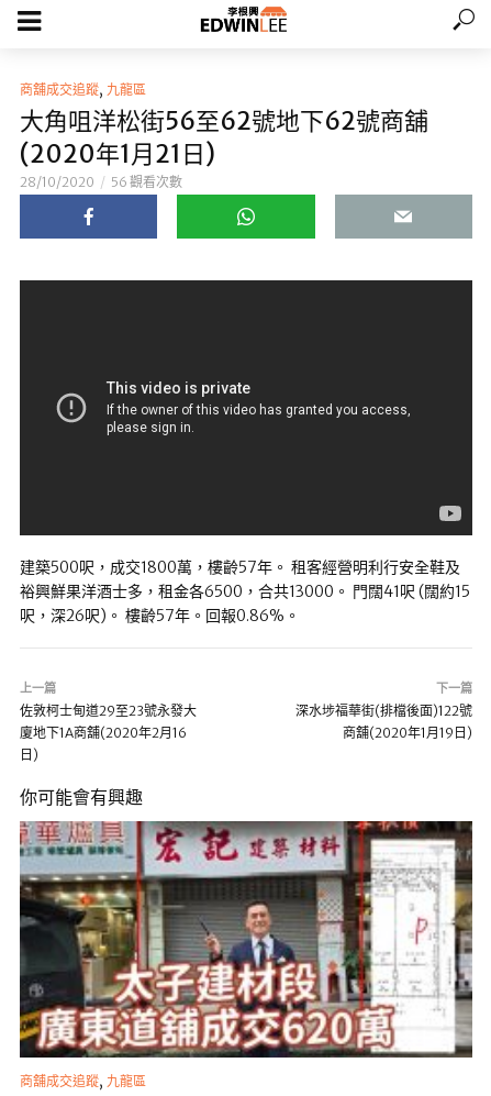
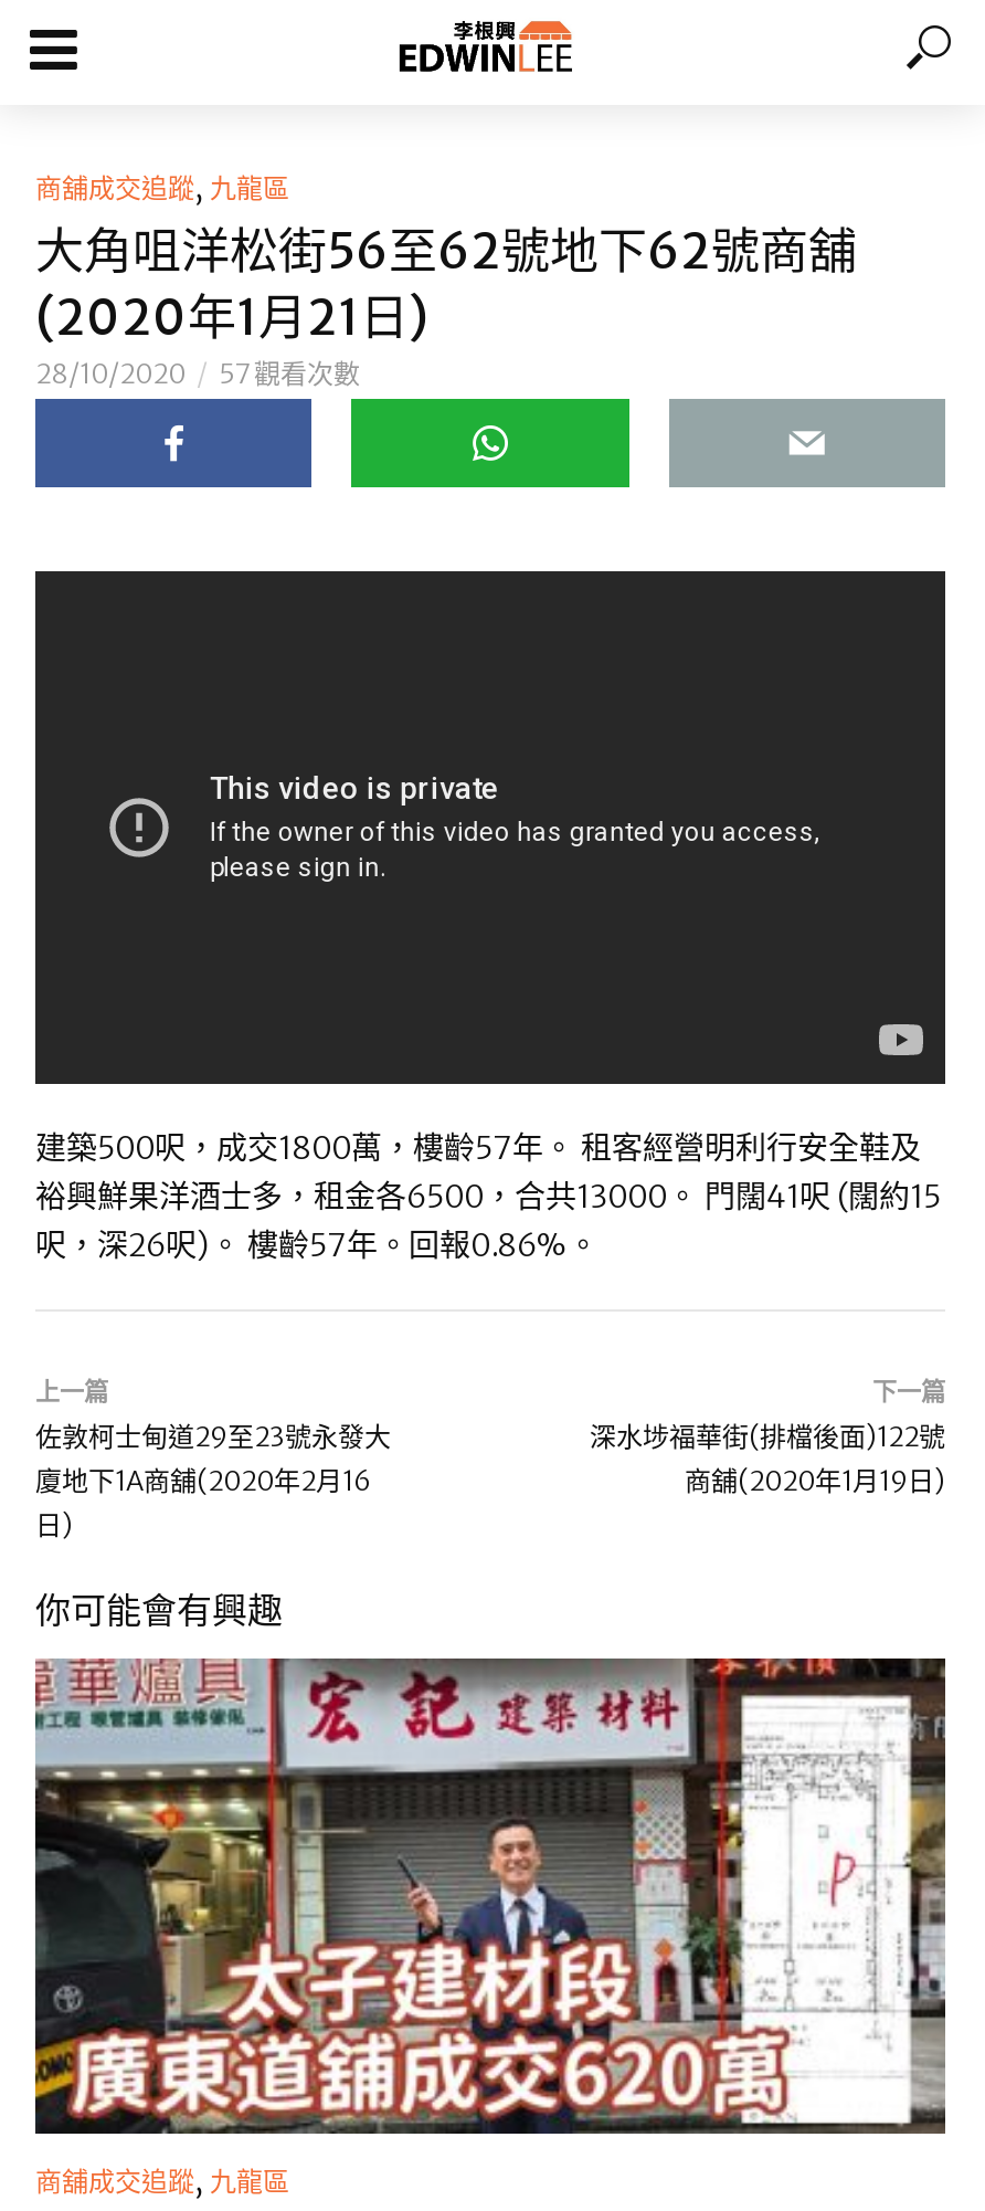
[20,174,182,190] 28/10/2020 56 觀看次數 -> [35,357,360,390] 28/10/2020 57 觀看次數

